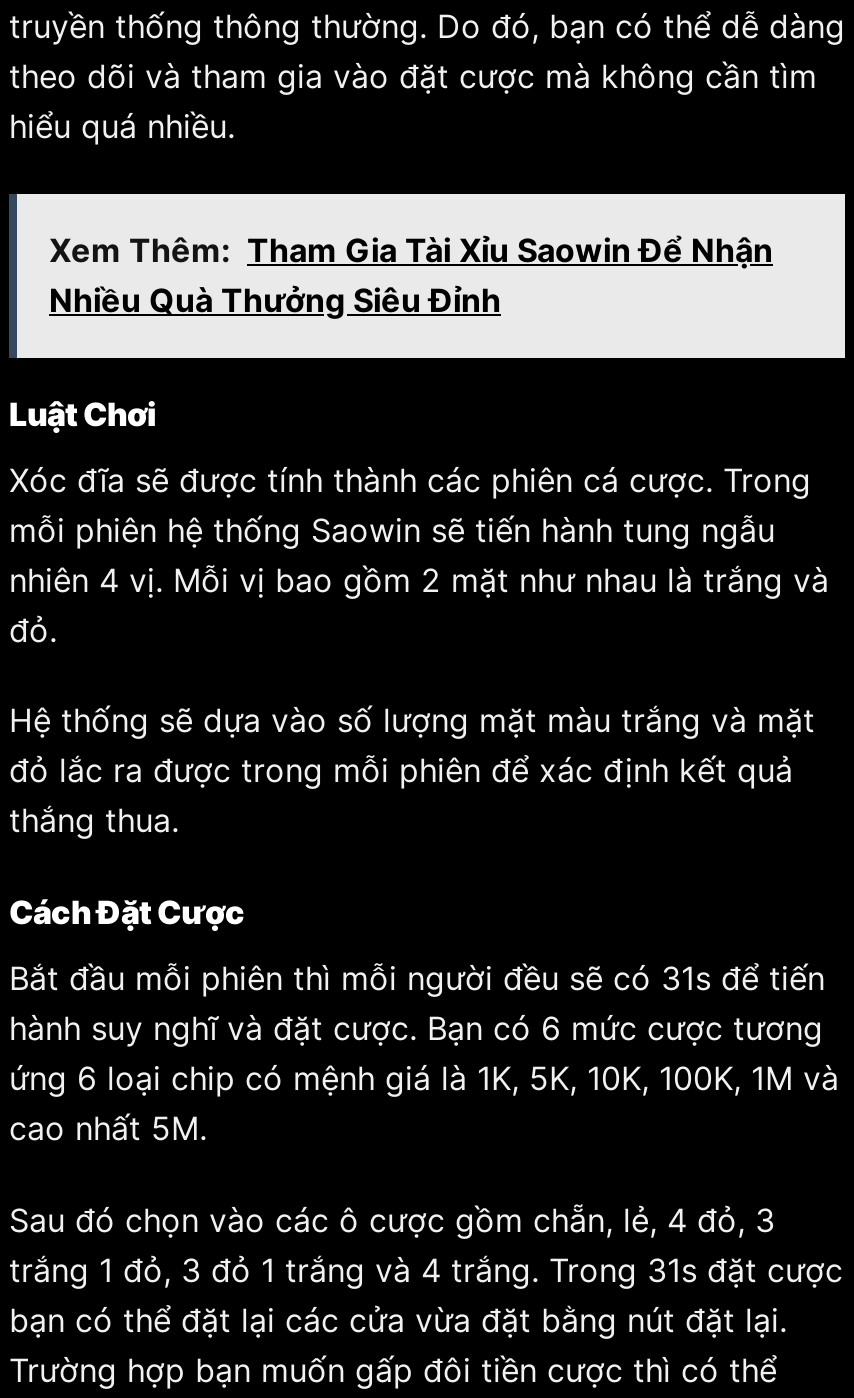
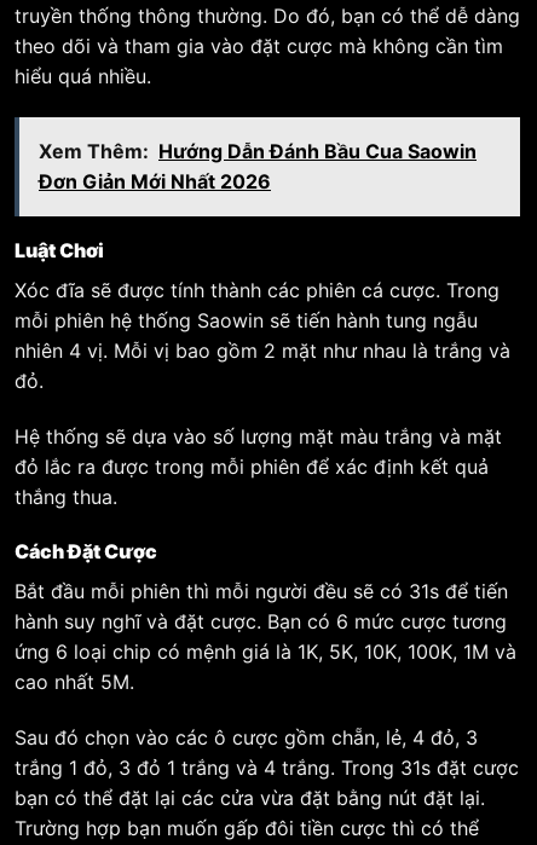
[49,230,773,320] Xem Thêm: Tham Gia Tài Xỉu Saowin Để Nhận | Nhiều Quà Thưởng Siêu Đỉnh -> [39,139,477,193] Xem Thêm: Hướng Dẫn Đánh Bầu Cua Saowin | Đơn Giản Mới Nhất 2026

